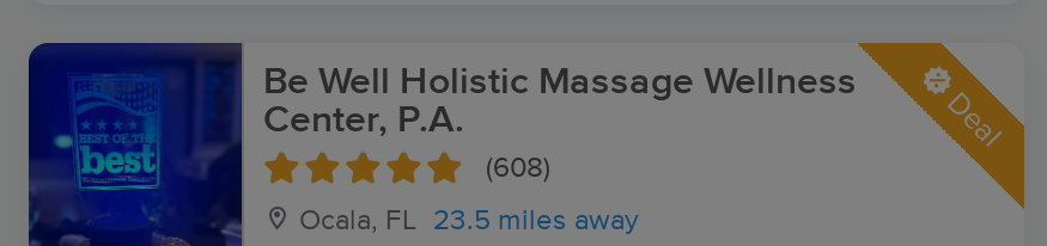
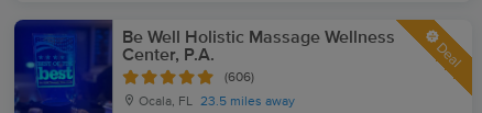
[486,155,550,182] (608) -> [224,71,254,83] (606)

